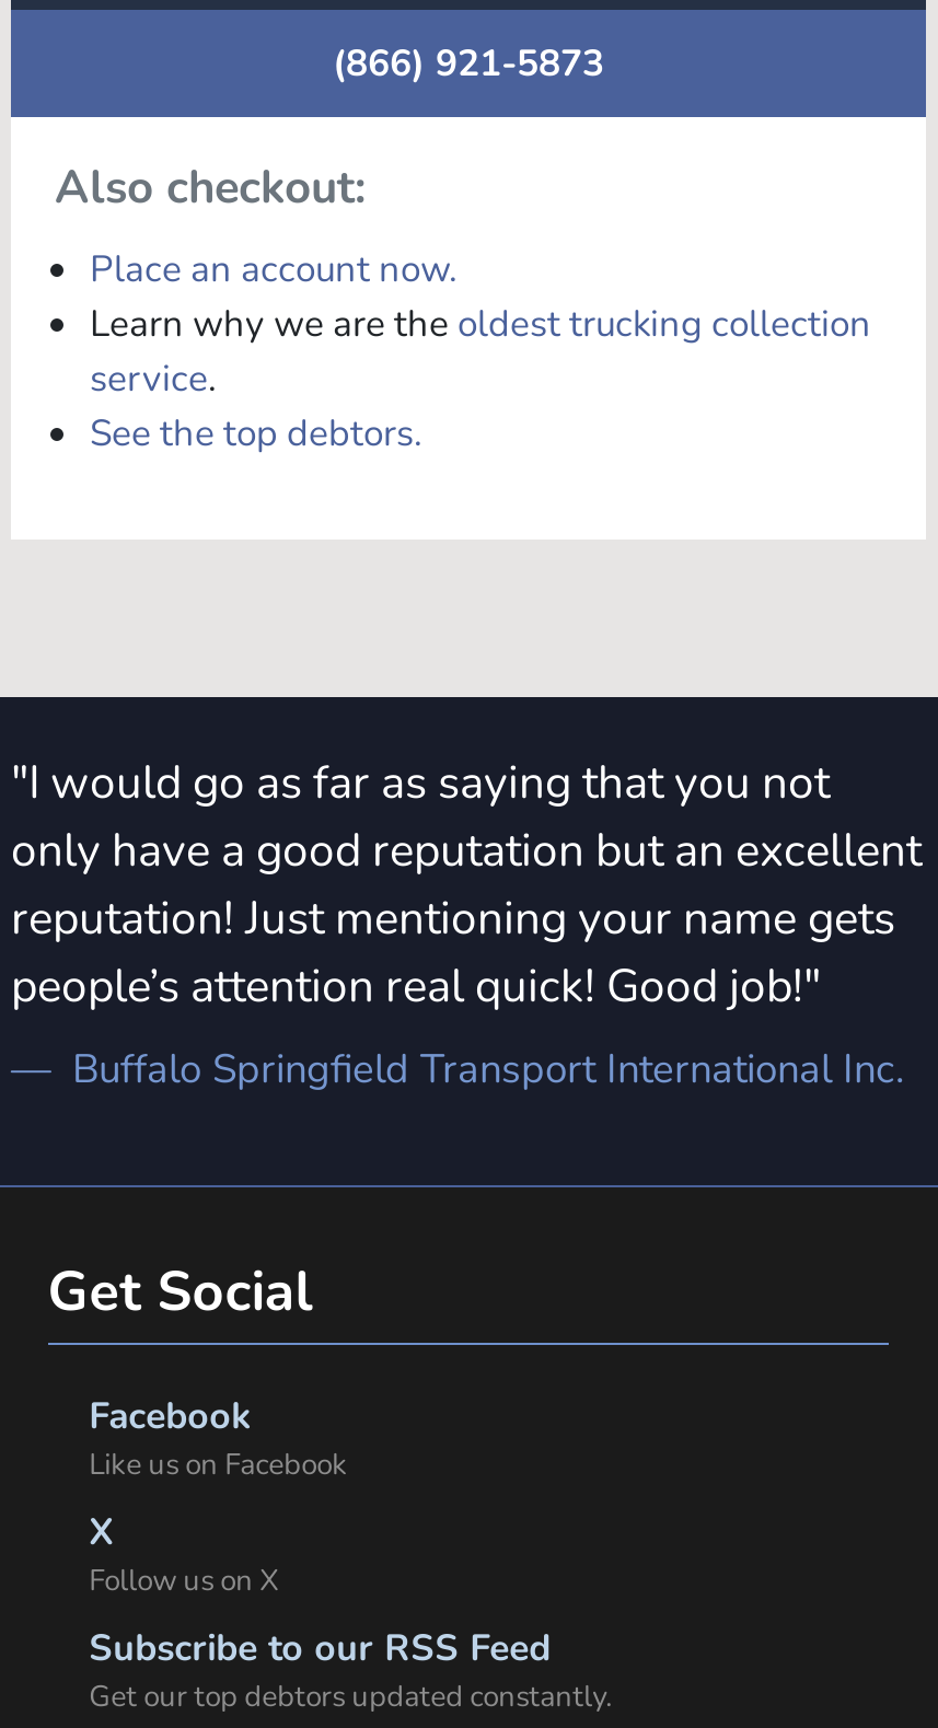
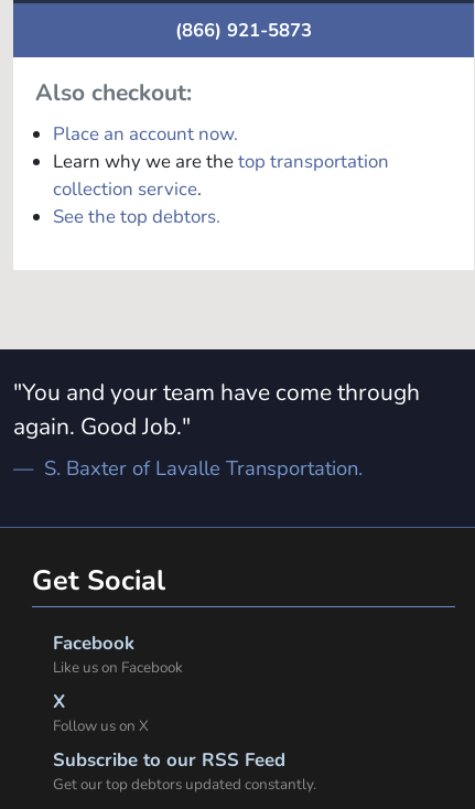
[90,300,871,405] Learn why we are the oldest trucking collection | service. -> [53,149,389,202] Learn why we are the top transportation | collection service.
[11,753,922,1096] "I would go as far as saying that you not | only have a good reputation but an excellent | reputation! Just mentioning your name gets | people’s attention real quick! Good job!" | Buffalo Springfield Transport International Inc. -> [13,377,420,482] "You and your team have come through | again. Good Job." | S. Baxter of Lavalle Transportation.

